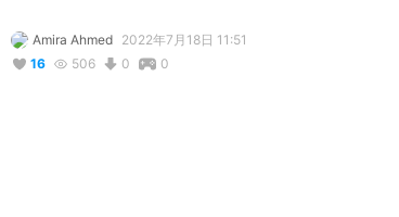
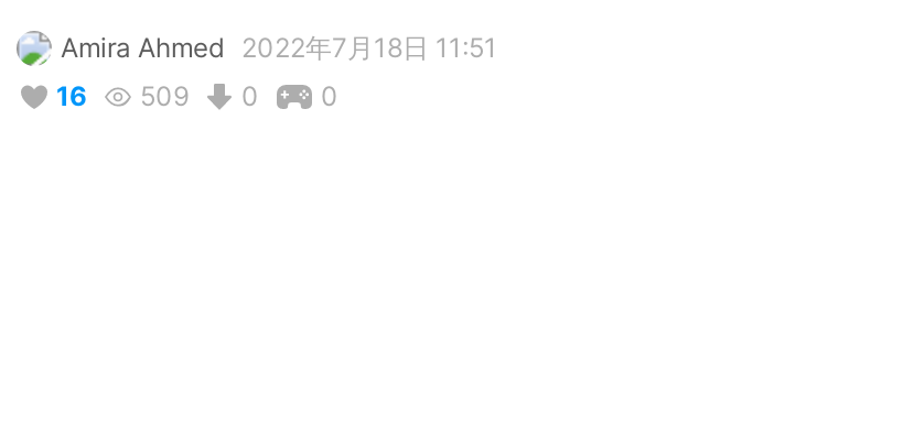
[30,56,169,72] 16 506 0 0 -> [56,80,338,113] 16 509 0 0

